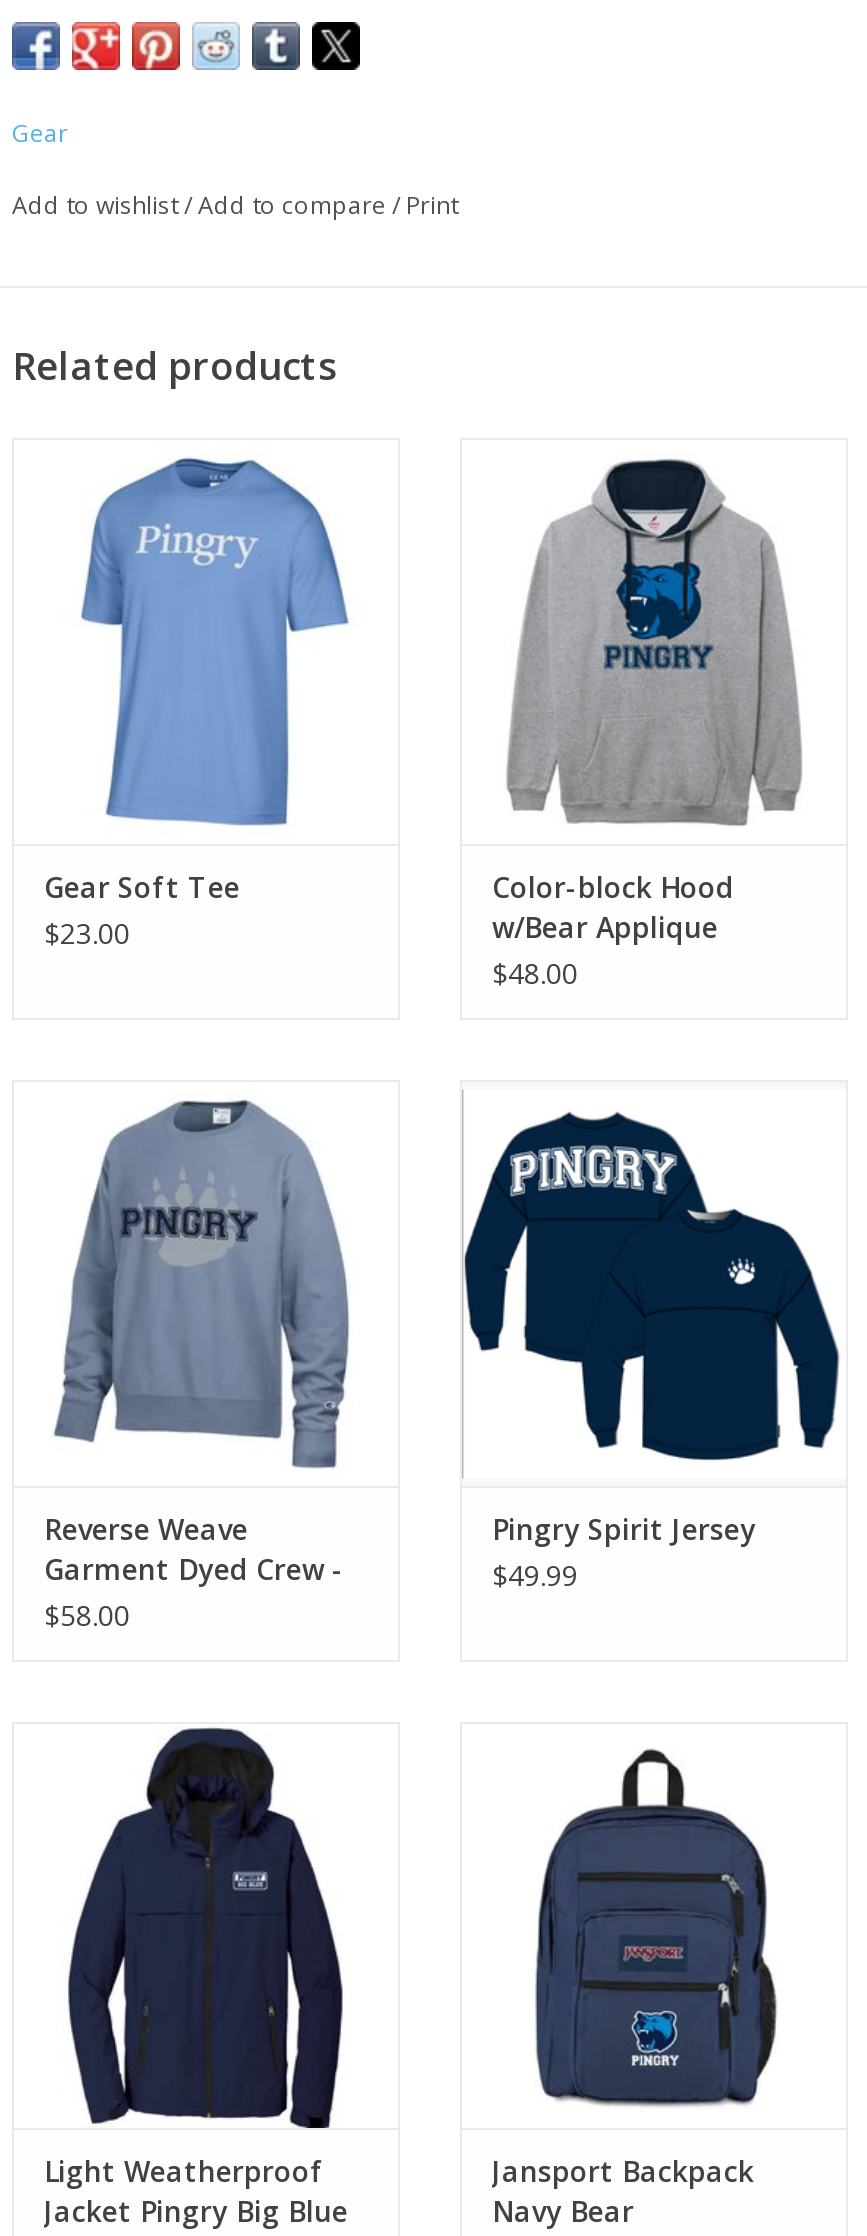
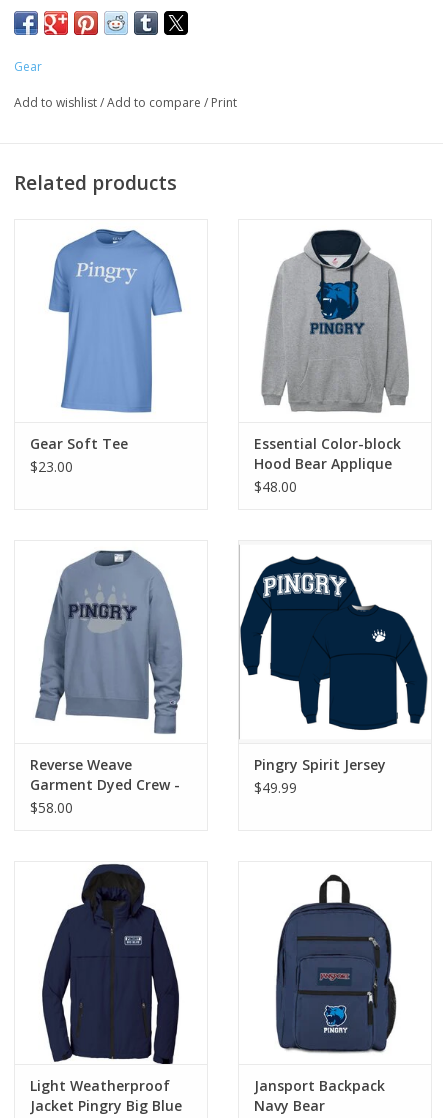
[492,868,734,946] Color-block Hood | w/Bear Applique -> [254,434,401,473] Essential Color-block | Hood Bear Applique

